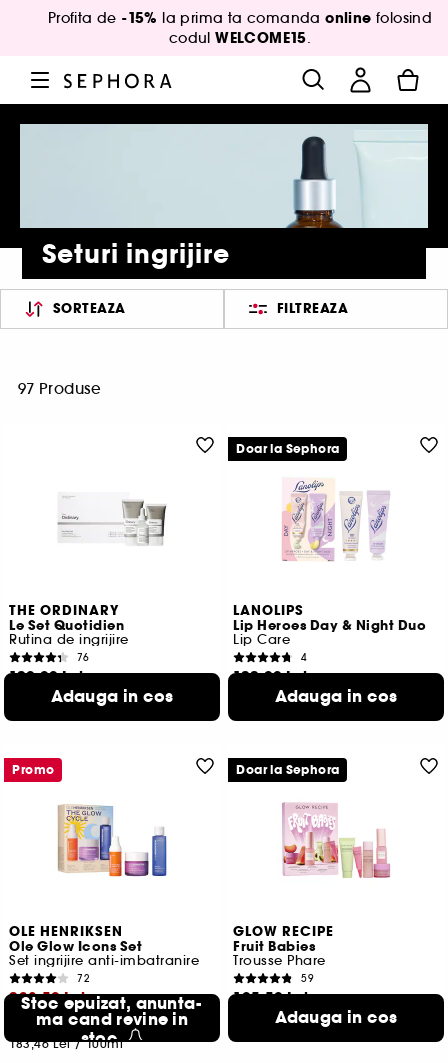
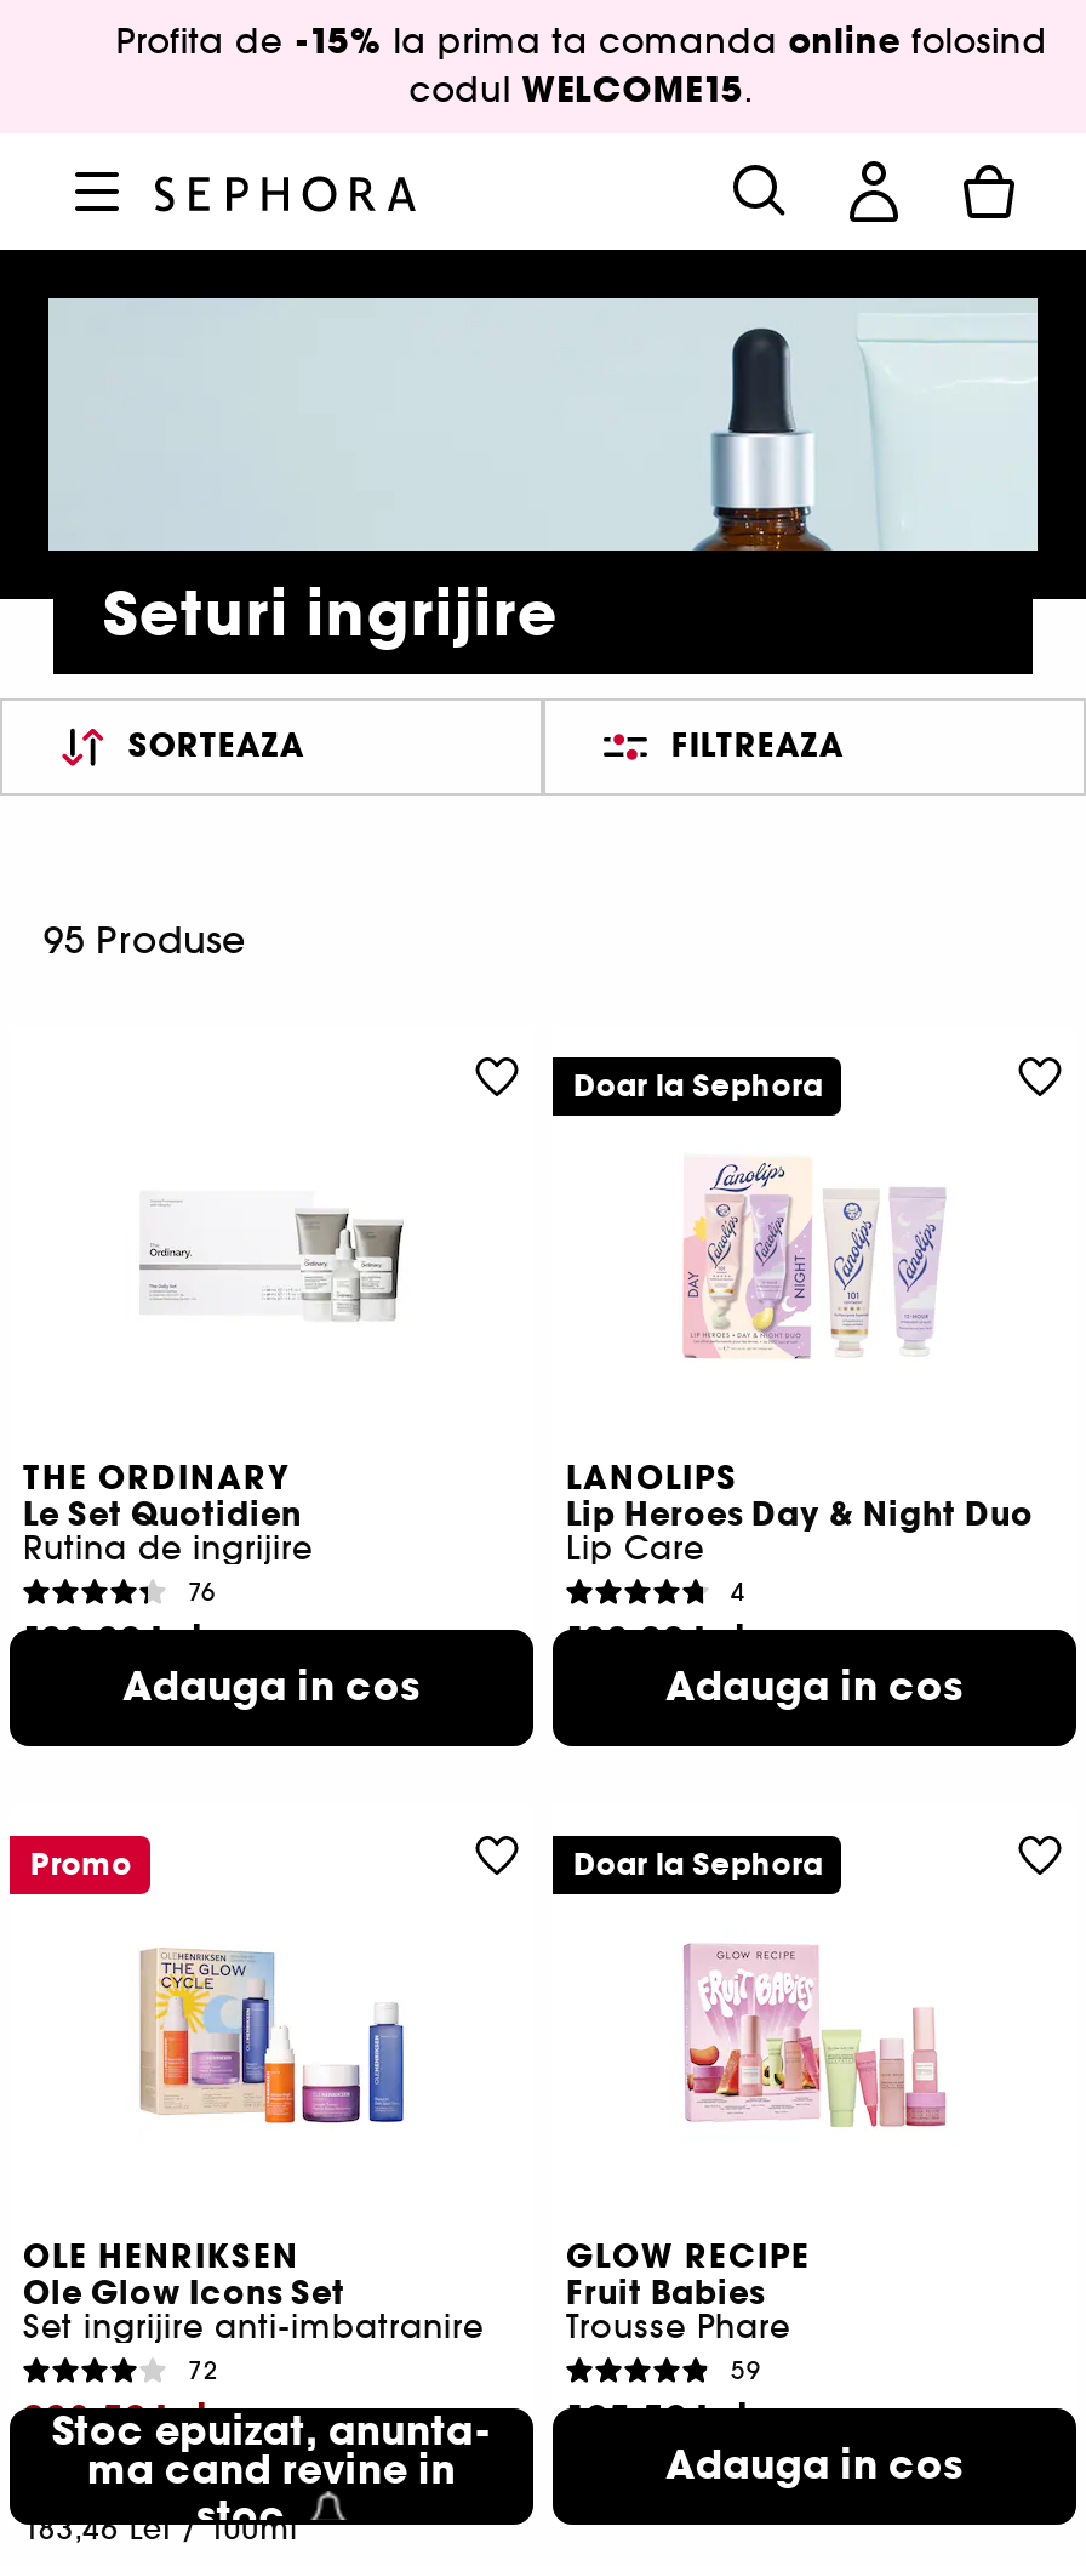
[18,379,101,398] 97 Produse -> [44,917,247,963] 95 Produse

